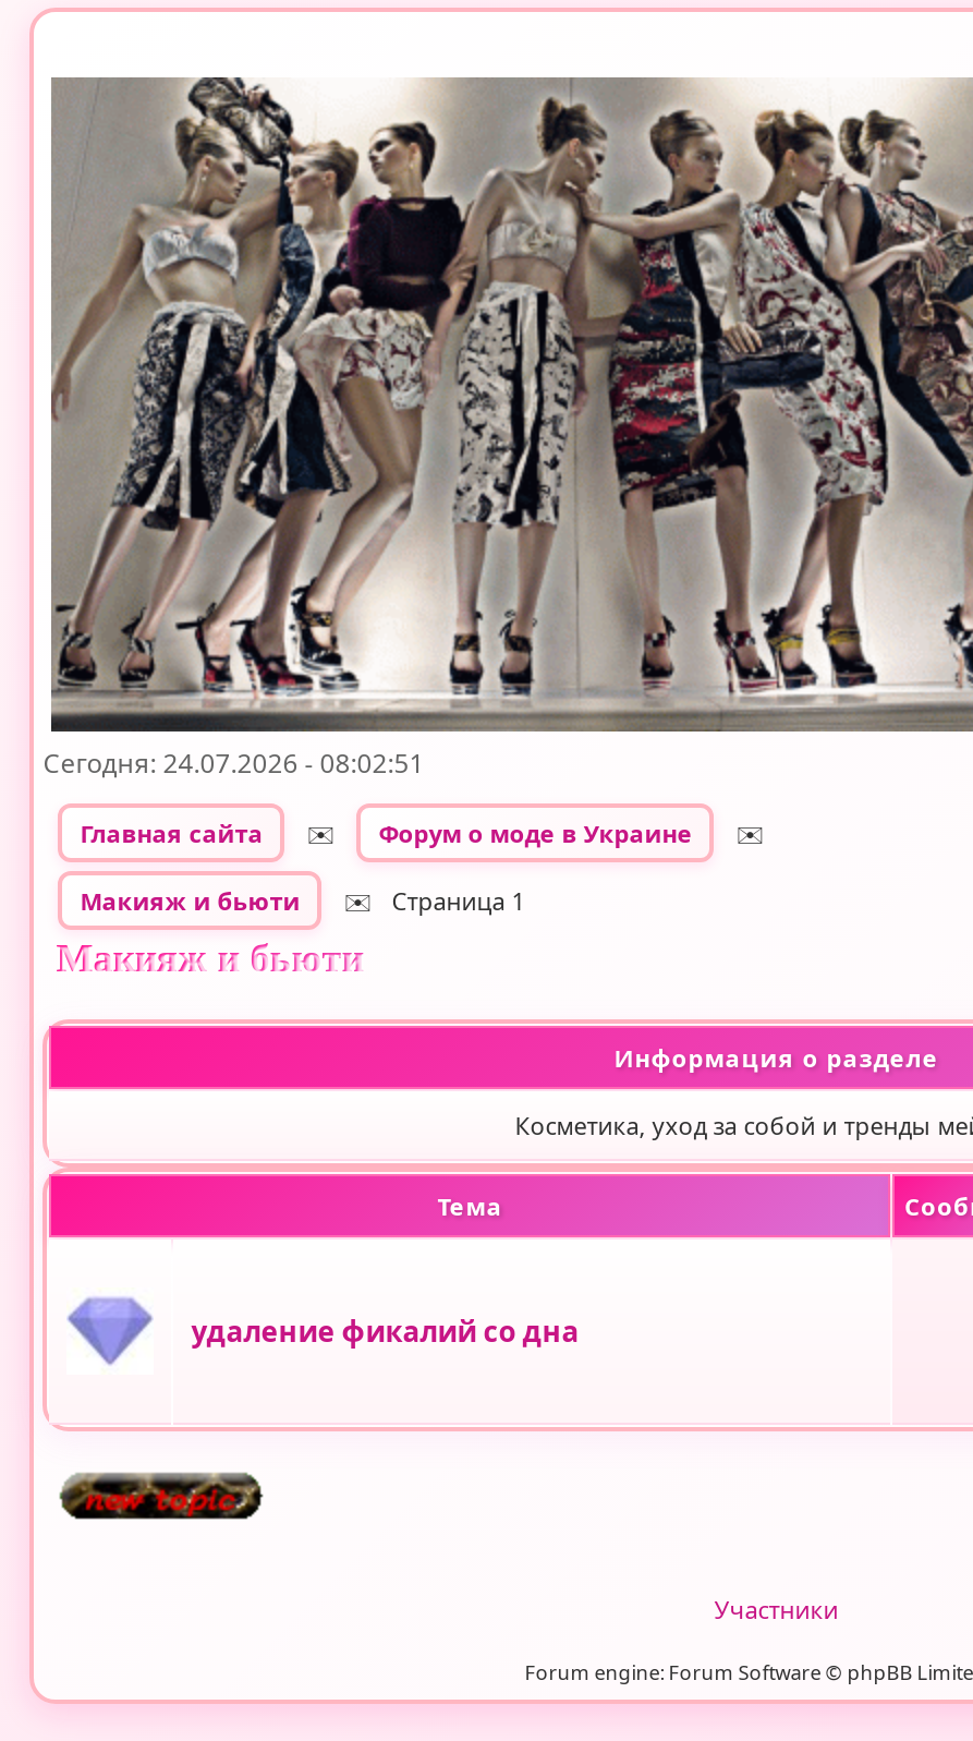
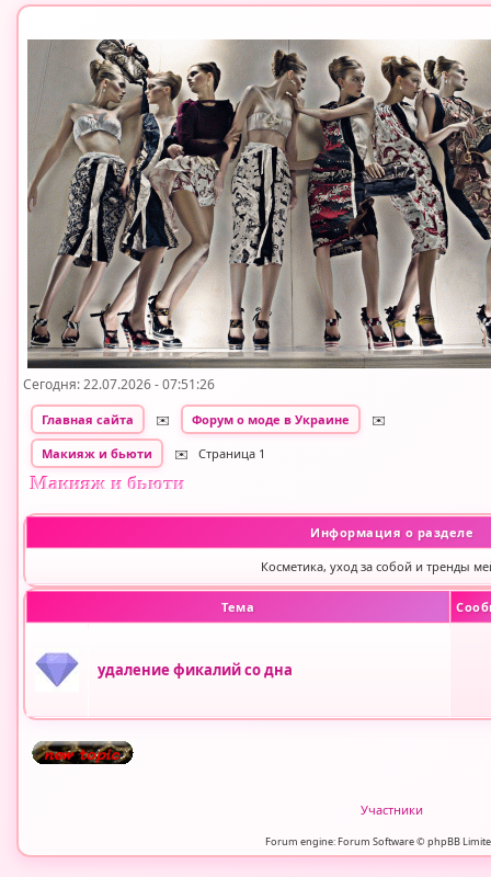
[43,745,424,782] Сегодня: 24.07.2026 - 08:02:51 -> [23,375,215,394] Сегодня: 22.07.2026 - 07:51:26

